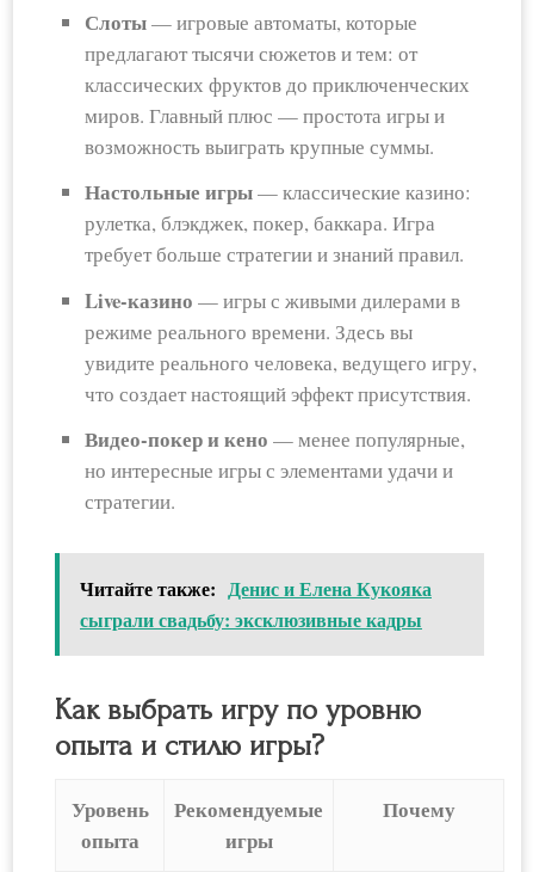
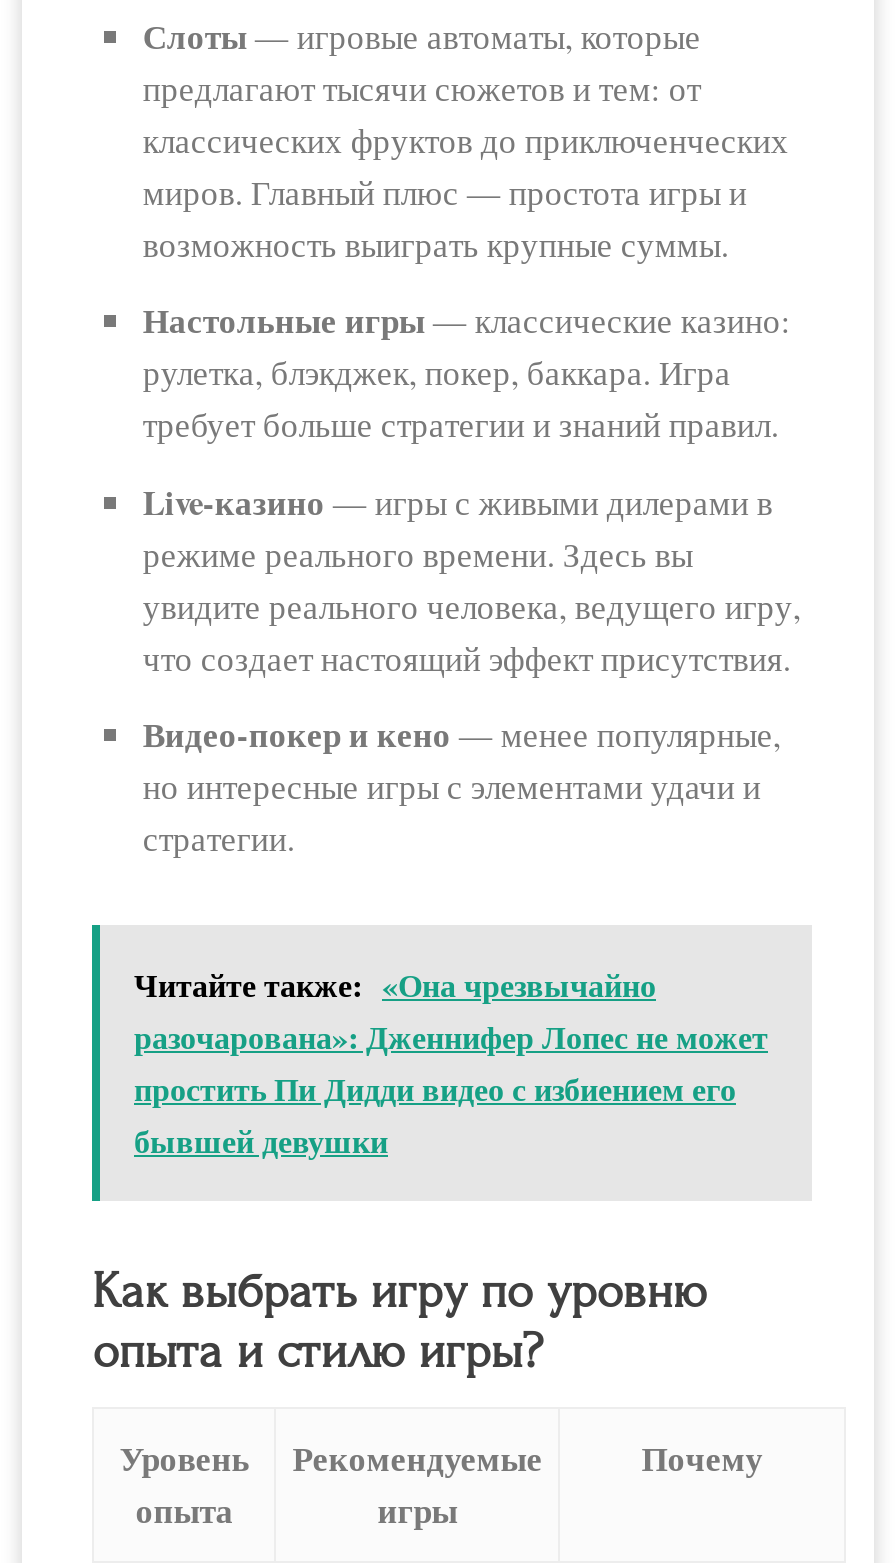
[80,575,432,633] Читайте также: Денис и Елена Кукояка | сыграли свадьбу: эксклюзивные кадры -> [134,961,768,1163] Читайте также: «Она чрезвычайно | разочарована»: Дженнифер Лопес не может | простить Пи Дидди видео с избиением его | бывшей девушки

